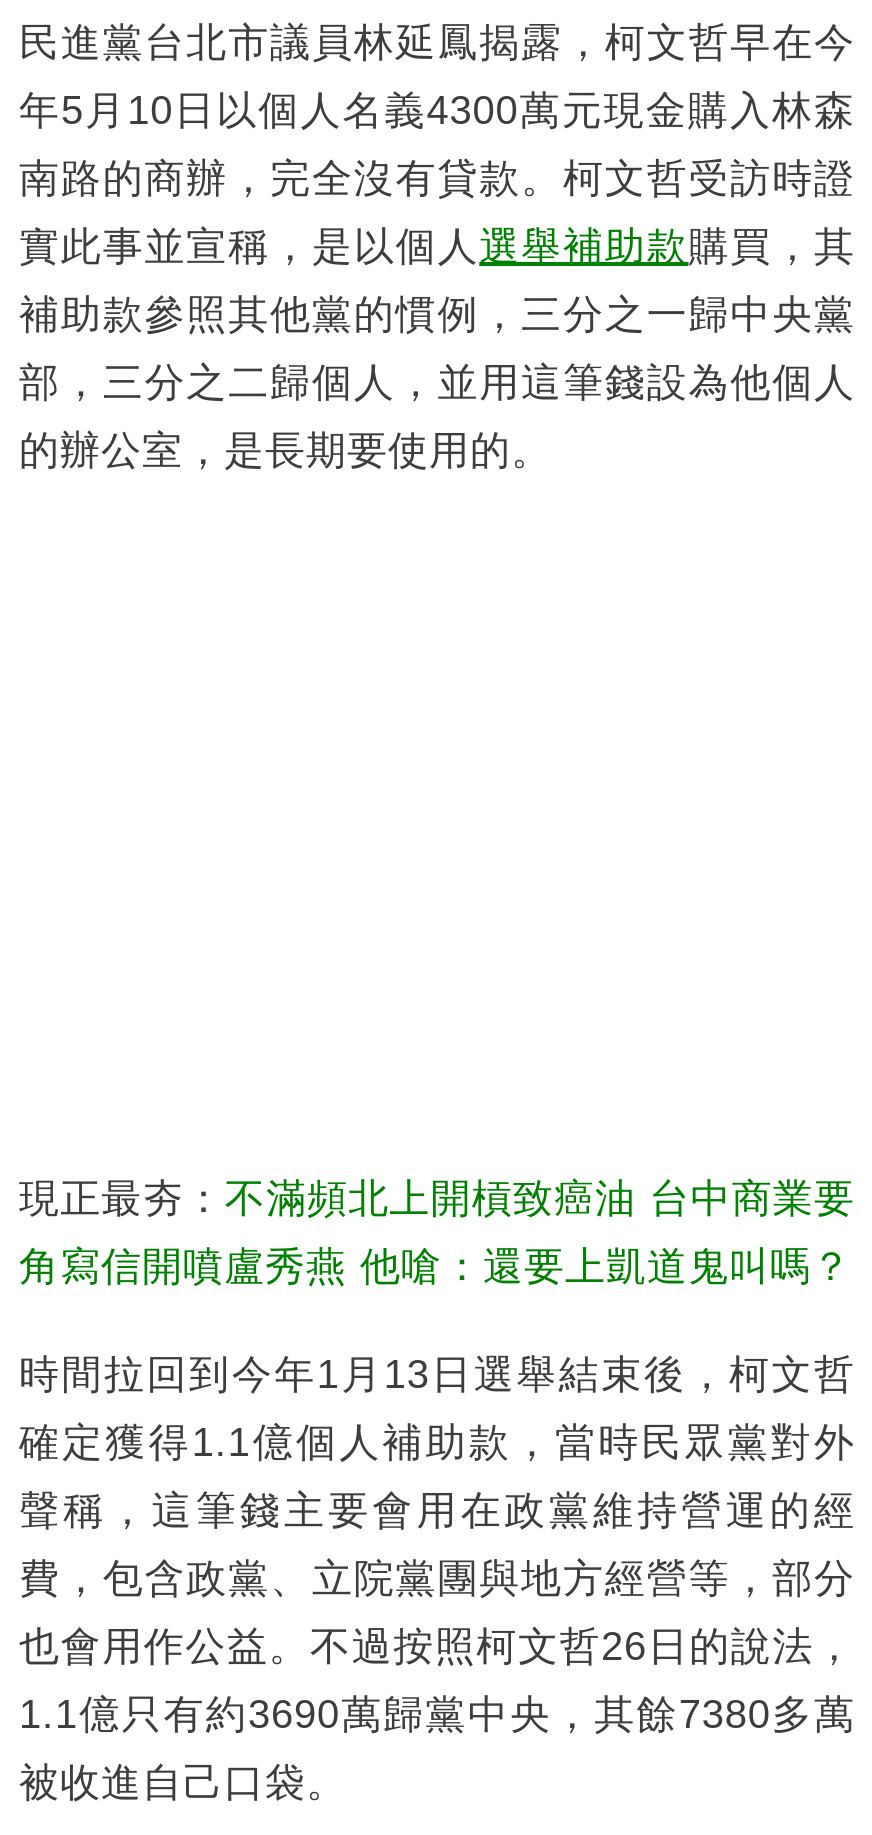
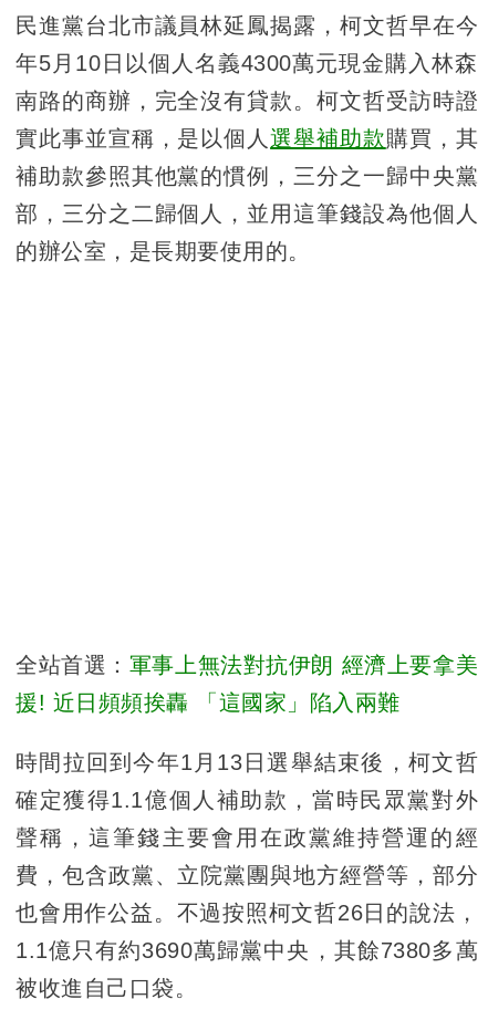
[19,1175,855,1219] 現正最夯：不滿頻北上開槓致癌油 台中商業要 -> [15,652,478,677] 全站首選：軍事上無法對抗伊朗 經濟上要拿美
[19,1243,852,1287] 角寫信開噴盧秀燕 他嗆：還要上凱道鬼叫嗎？ -> [15,690,400,714] 援! 近日頻頻挨轟 「這國家」陷入兩難

